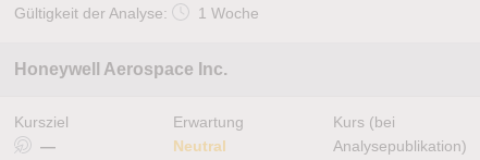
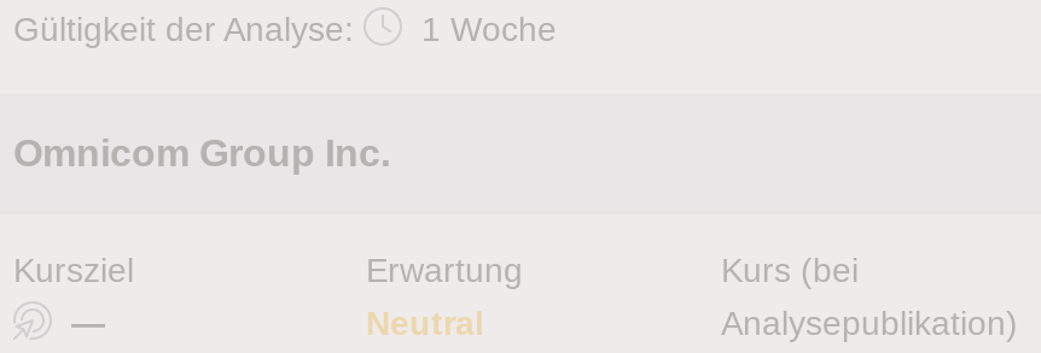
[14,60,227,78] Honeywell Aerospace Inc. -> [13,133,390,173] Omnicom Group Inc.

